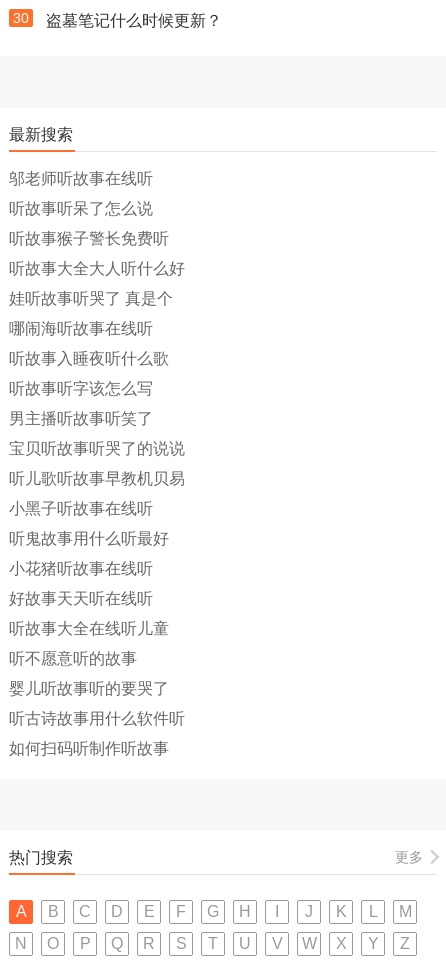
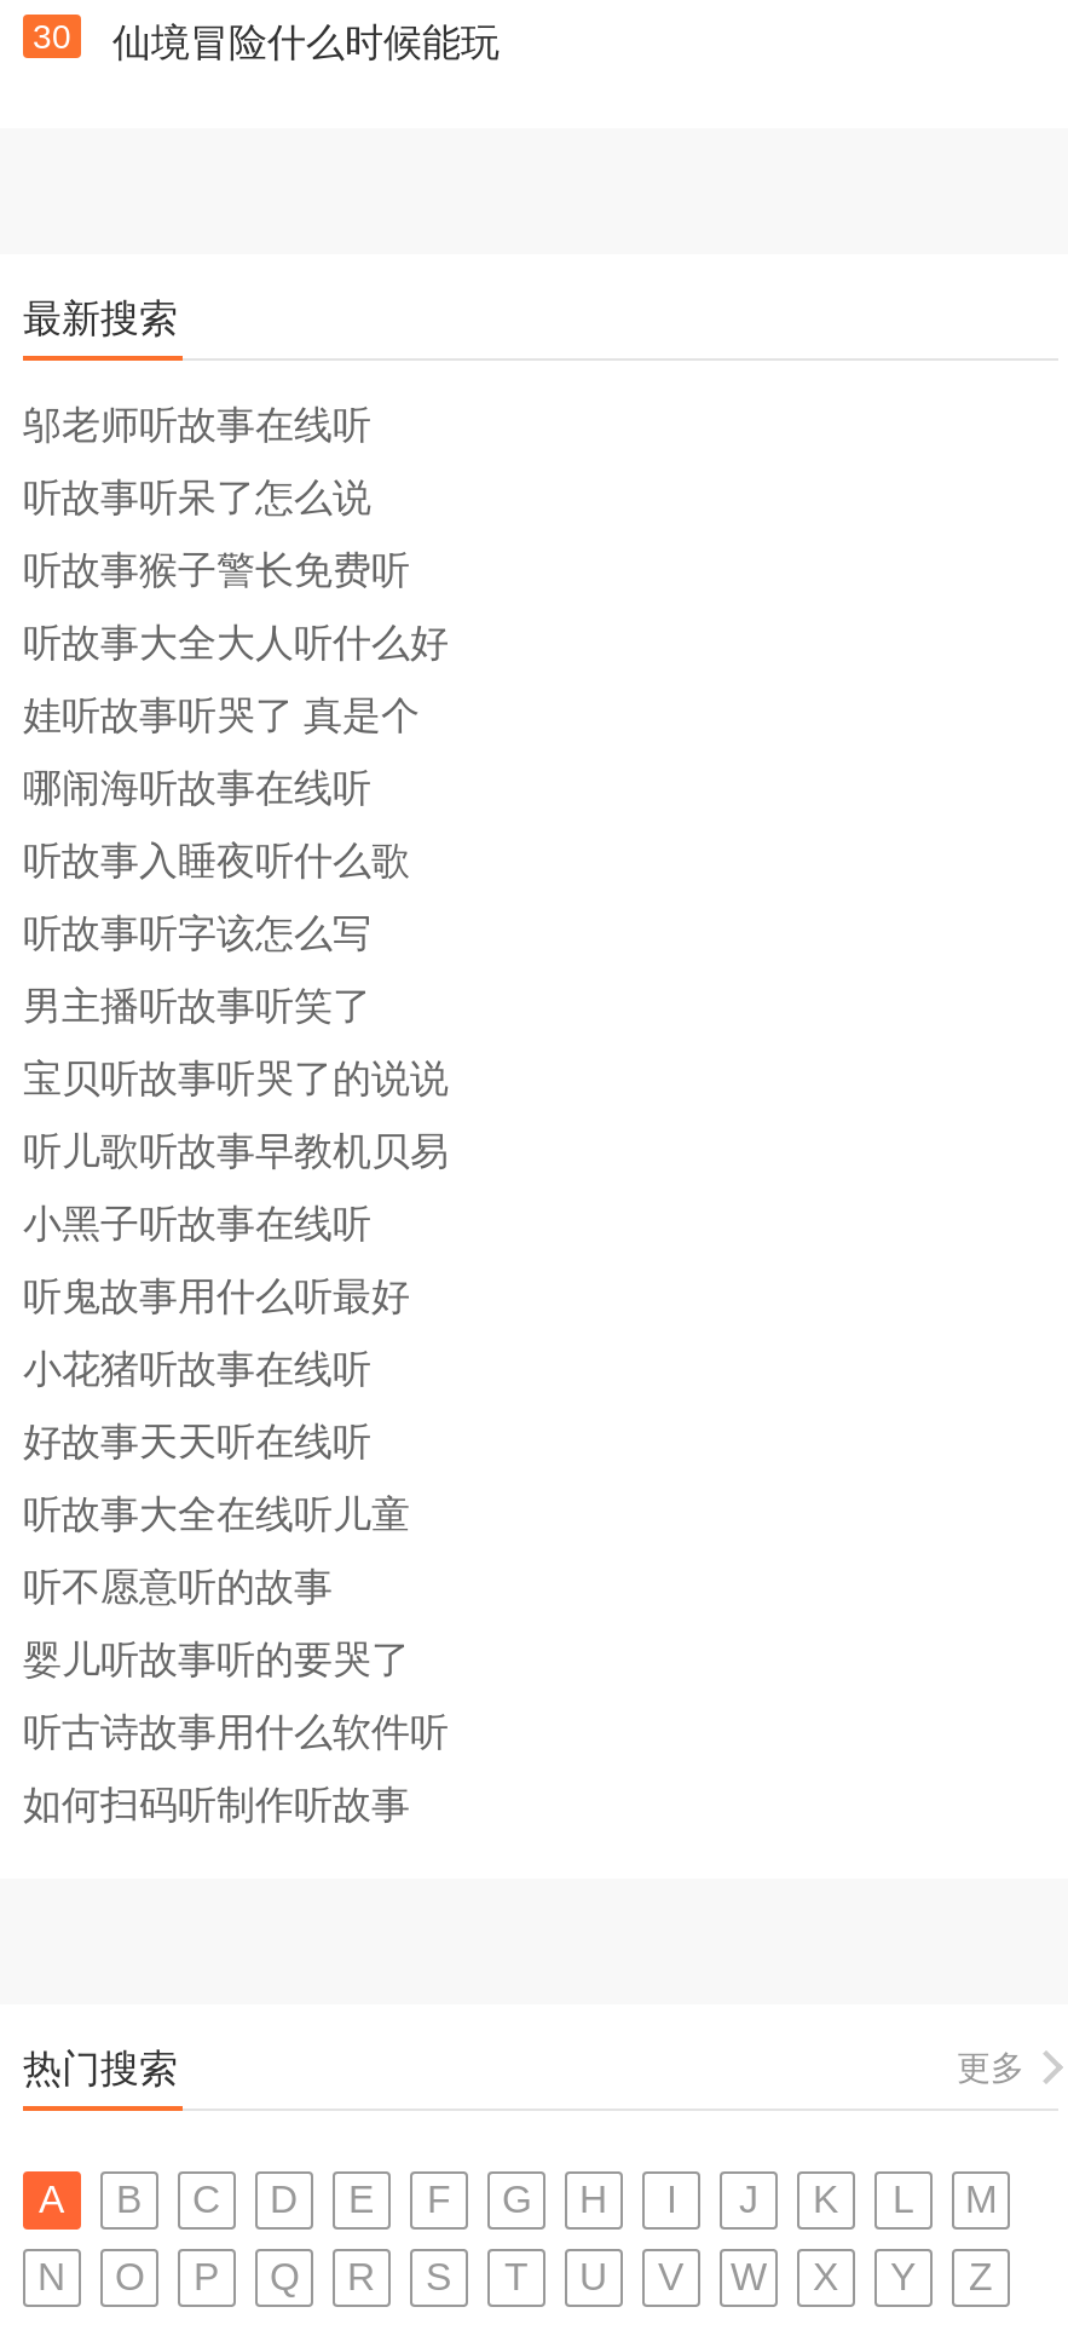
[46,12,222,29] 盗墓笔记什么时候更新？ -> [112,22,500,63] 仙境冒险什么时候能玩

